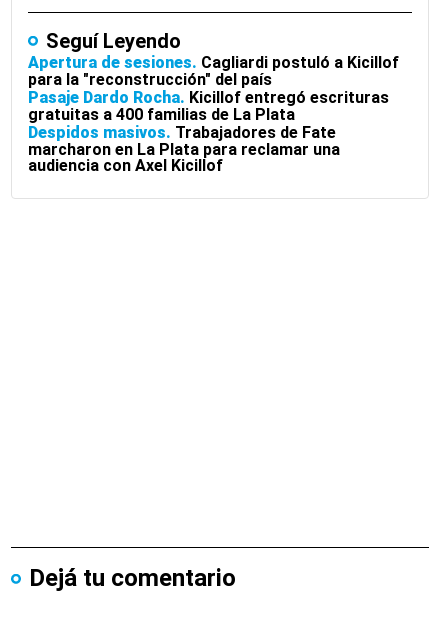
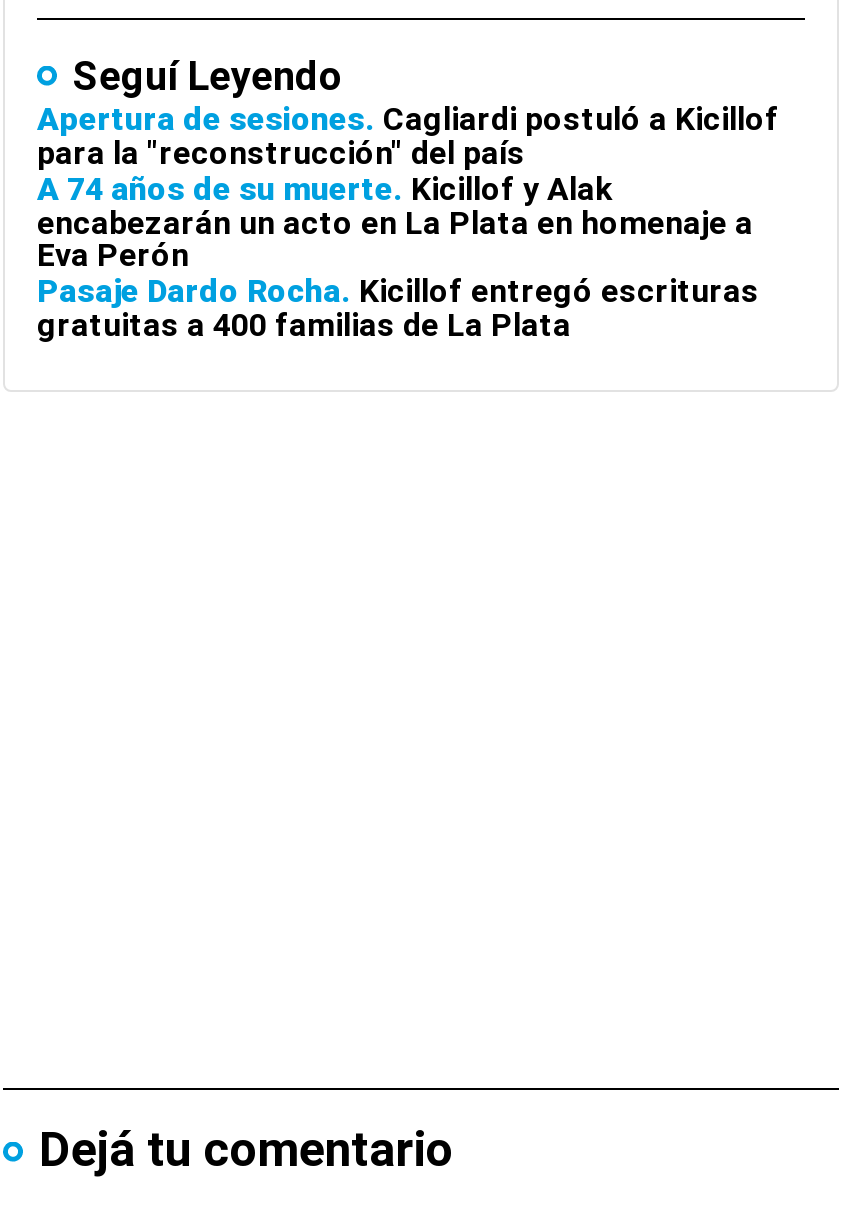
none -> [37,170,753,274] A 74 años de su muerte Kicillof y Alak | encabezarán un acto en La Plata en homenaje a | Eva Perón
moved [28,88,389,124] -> [37,272,759,344]: Pasaje Dardo Rocha Kicillof entregó escrituras | gratuitas a 400 familias de La Plata
[28,123,340,175] Despidos masivos Trabajadores de Fate | marcharon en La Plata para reclamar una | audiencia con Axel Kicillof -> none

